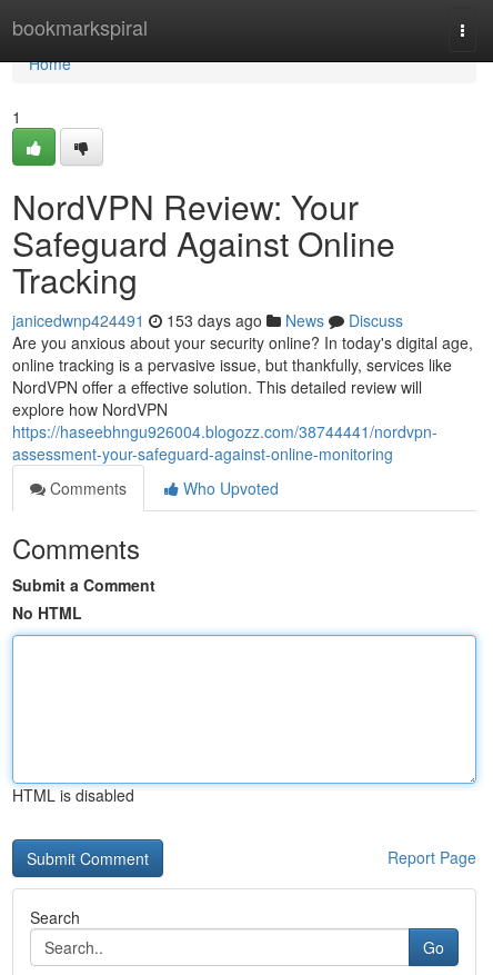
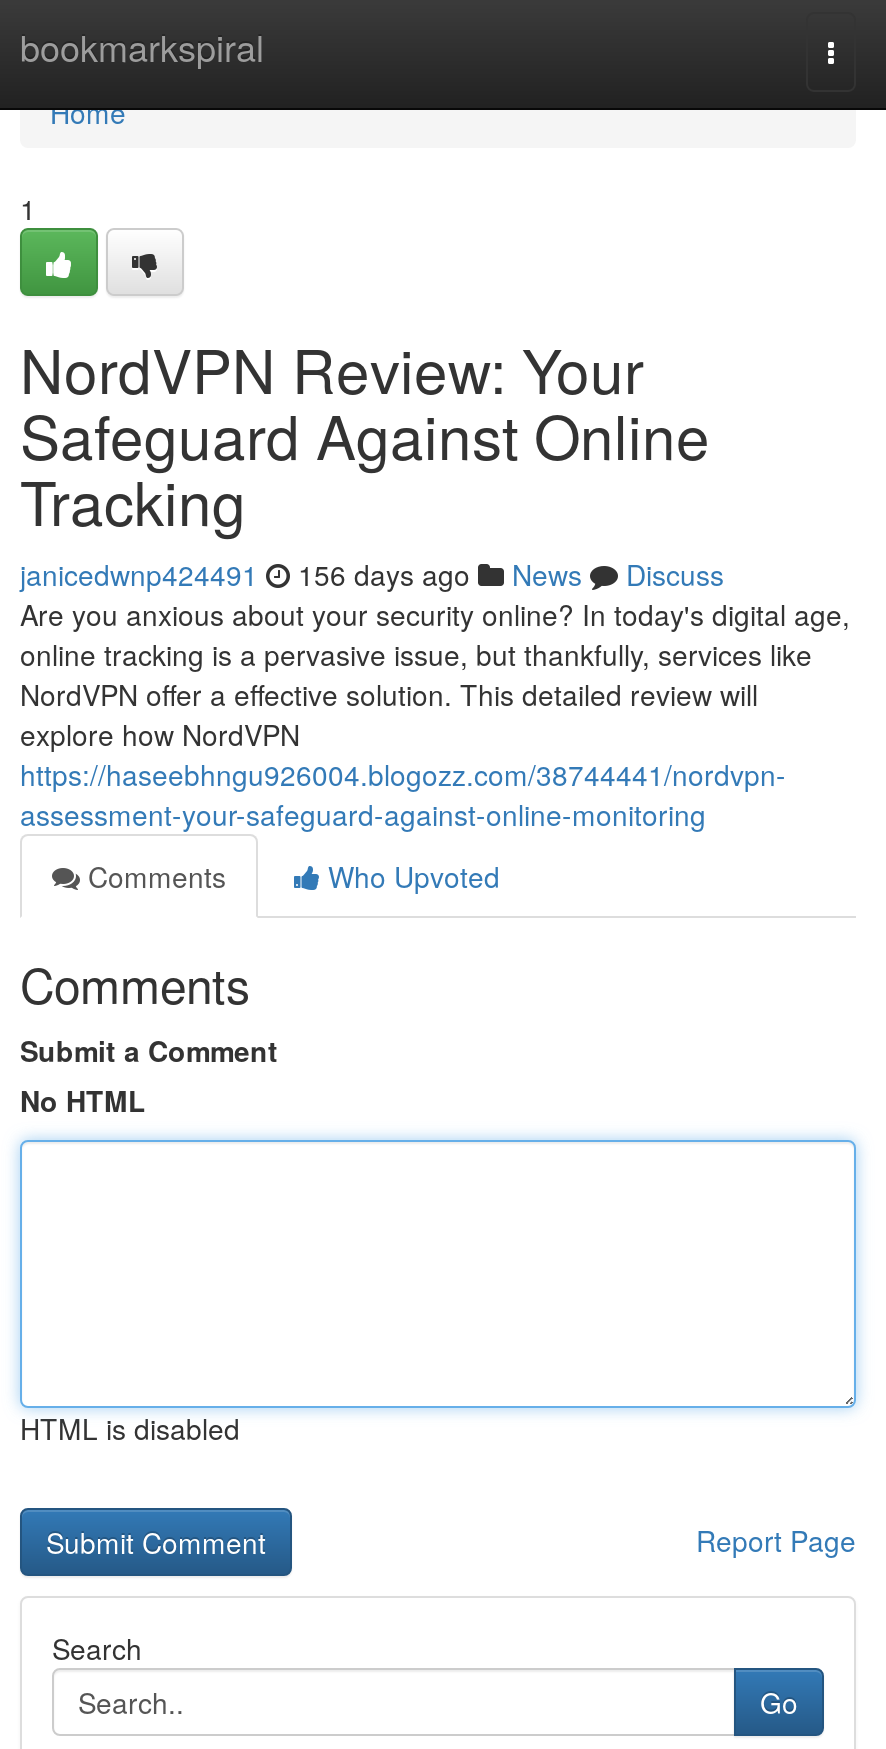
[12,309,403,331] janicedwnp424491 153 days ago News Discuss -> [20,554,724,594] janicedwnp424491 156 days ago News Discuss

